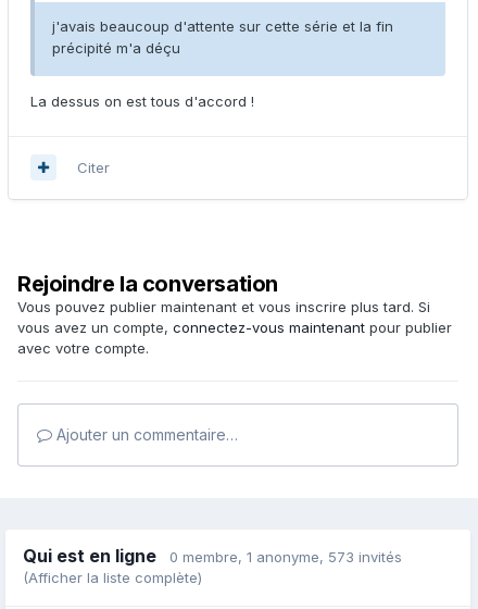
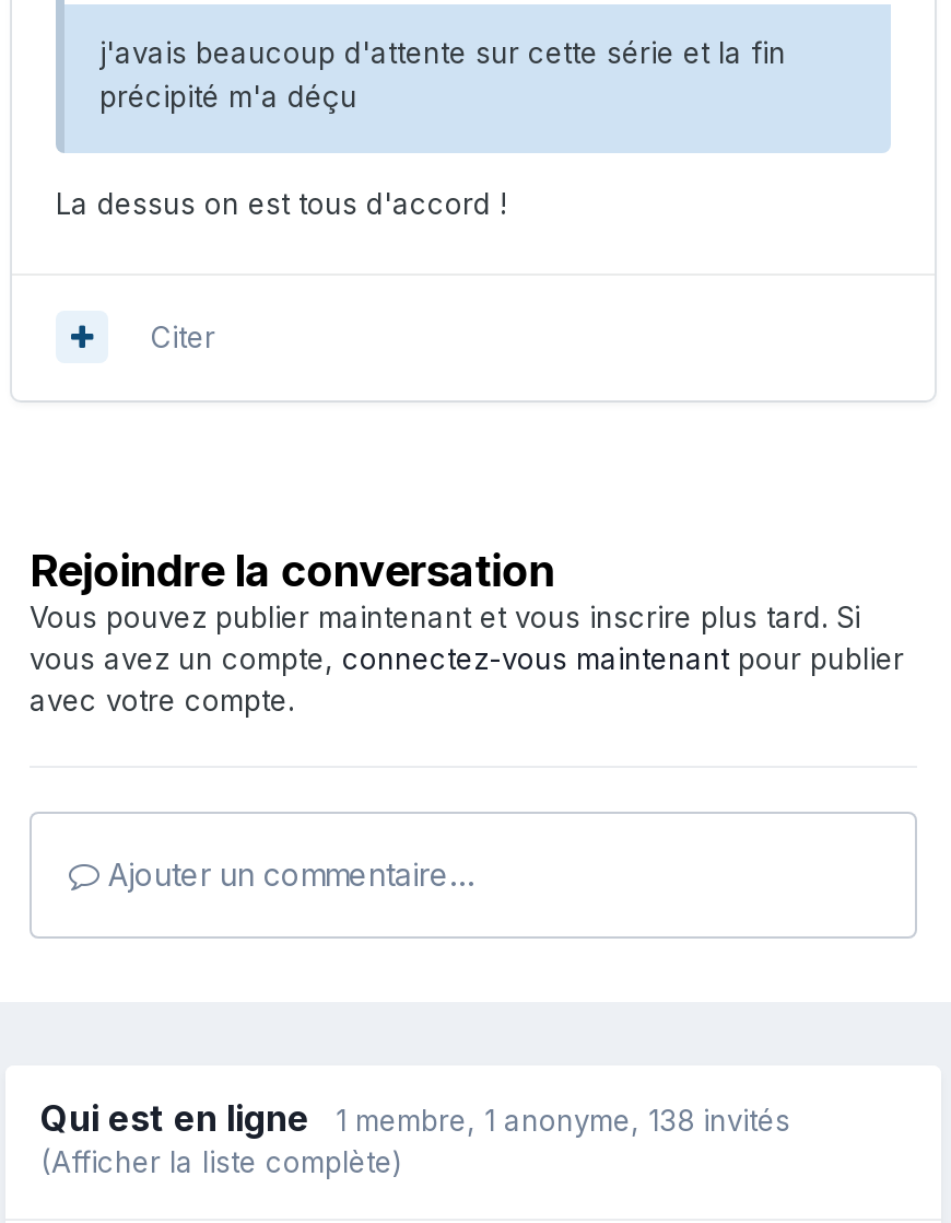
[23,544,402,566] Qui est en ligne 0 membre, 1 anonyme, 573 invités -> [40,1095,790,1139] Qui est en ligne 1 membre, 1 anonyme, 138 invités

